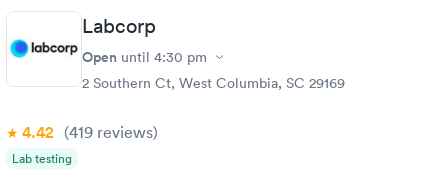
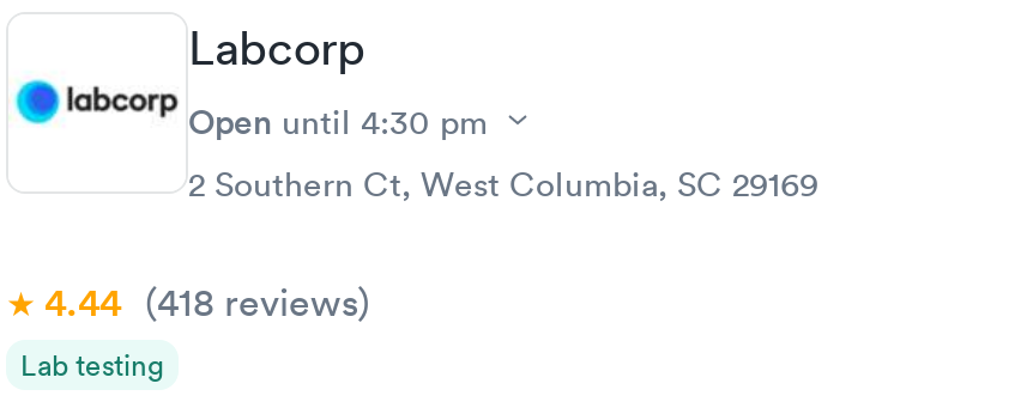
[22,122,158,143] 4.42 (419 reviews) -> [44,276,370,326] 4.44 (418 reviews)

